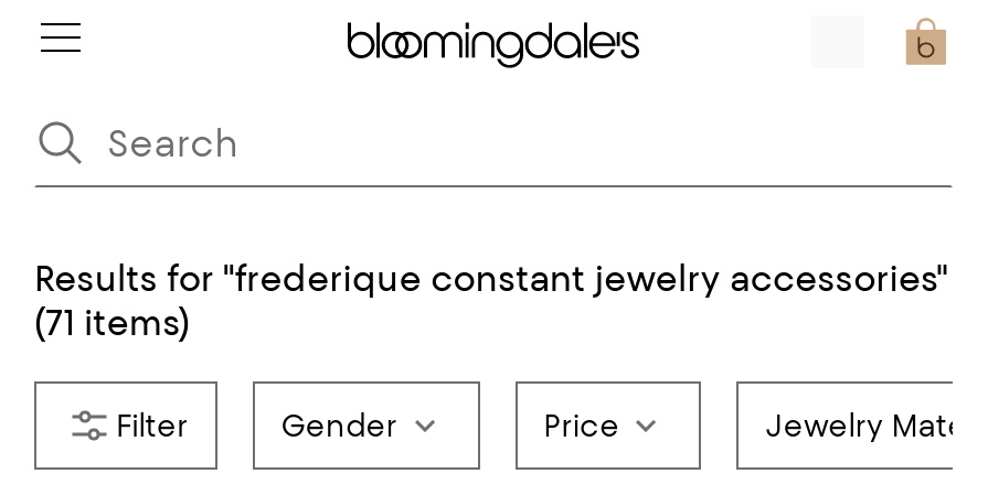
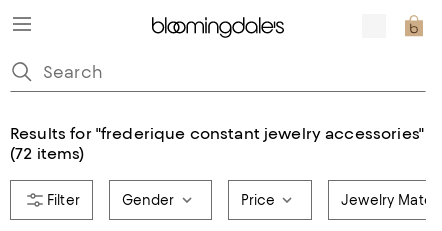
[34,302,190,344] (71 items) -> [10,144,84,163] (72 items)

